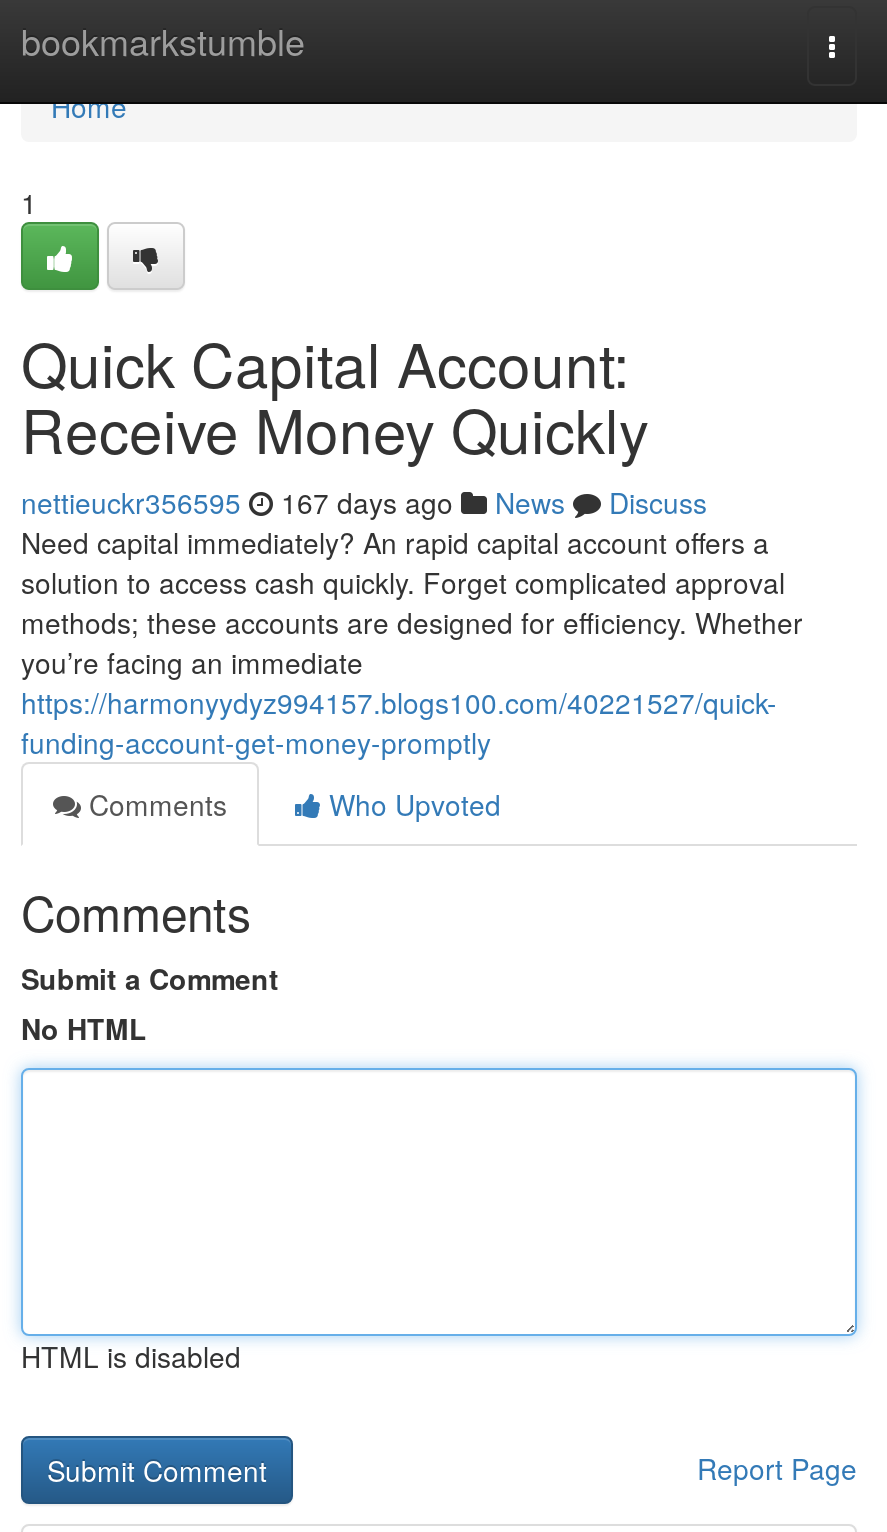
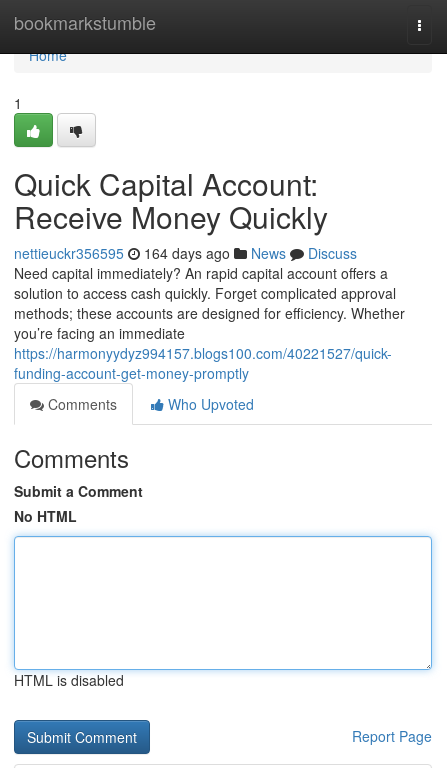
[21,482,707,522] nettieuckr356595 167 days ago News Discuss -> [14,243,357,263] nettieuckr356595 164 days ago News Discuss

